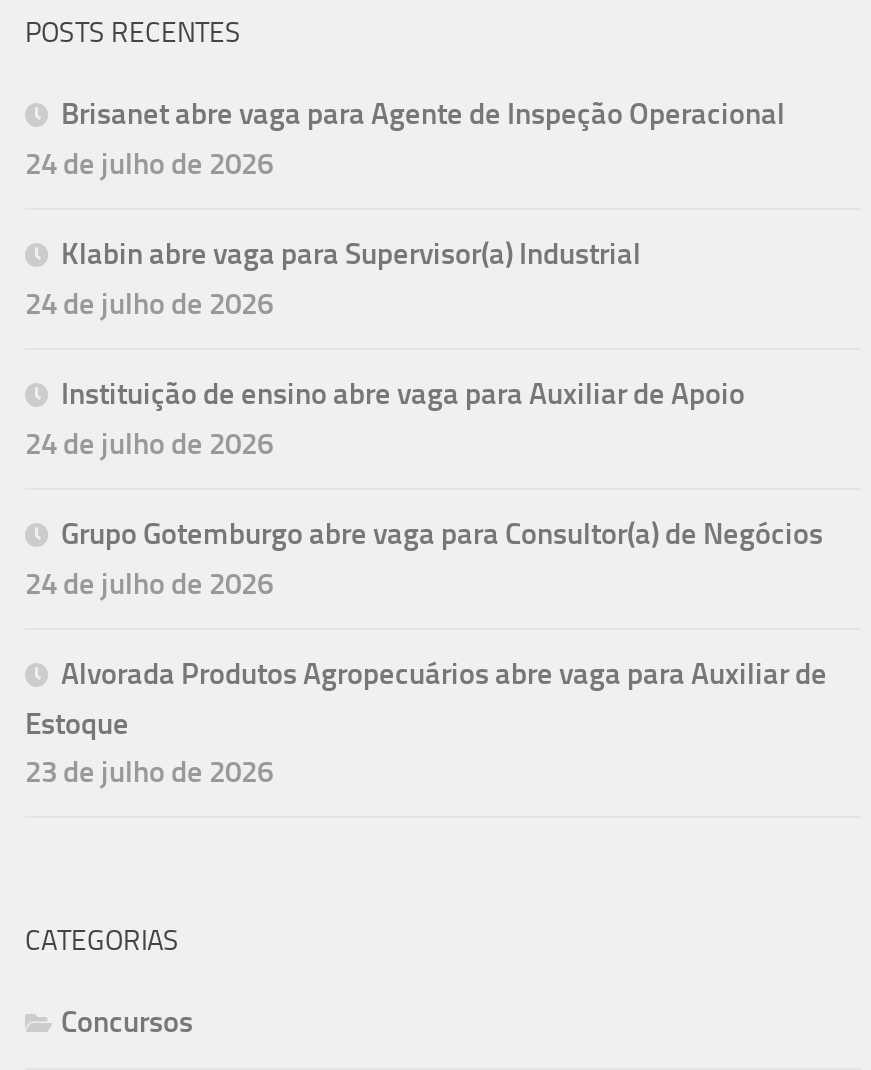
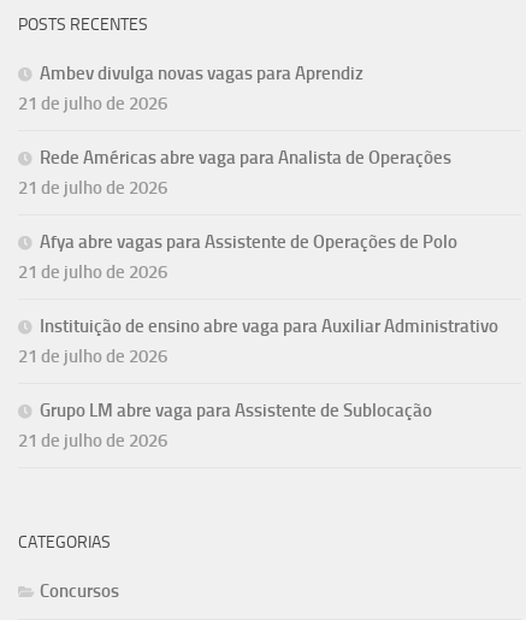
[25,96,785,182] Brisanet abre vaga para Agente de Inspeção Operacional | 24 de julho de 2026 -> [18,62,364,114] Ambev divulga novas vagas para Aprendiz | 21 de julho de 2026
[25,236,641,322] Klabin abre vaga para Supervisor(a) Industrial | 24 de julho de 2026 -> [18,147,451,198] Rede Américas abre vaga para Analista de Operações | 21 de julho de 2026
[25,376,745,462] Instituição de ensino abre vaga para Auxiliar de Apoio | 24 de julho de 2026 -> [18,231,457,283] Afya abre vagas para Assistente de Operações de Polo | 21 de julho de 2026
[25,516,823,602] Grupo Gotemburgo abre vaga para Consultor(a) de Negócios | 24 de julho de 2026 -> [18,315,498,367] Instituição de ensino abre vaga para Auxiliar Administrativo | 21 de julho de 2026
[25,656,827,790] Alvorada Produtos Agropecuários abre vaga para Auxiliar de | Estoque | 23 de julho de 2026 -> [18,399,432,451] Grupo LM abre vaga para Assistente de Sublocação | 21 de julho de 2026

